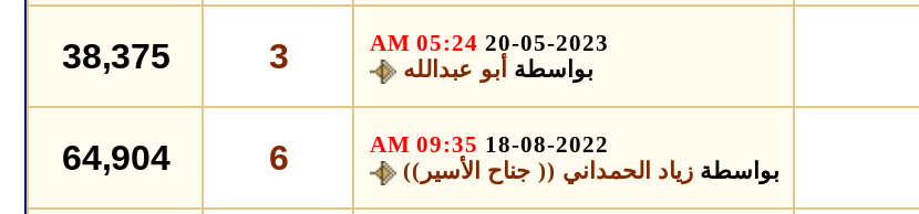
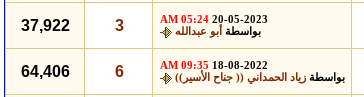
[62,38,171,75] 38,375 -> [21,17,70,34] 37,922
[62,139,171,176] 64,904 -> [21,63,70,80] 64,406

